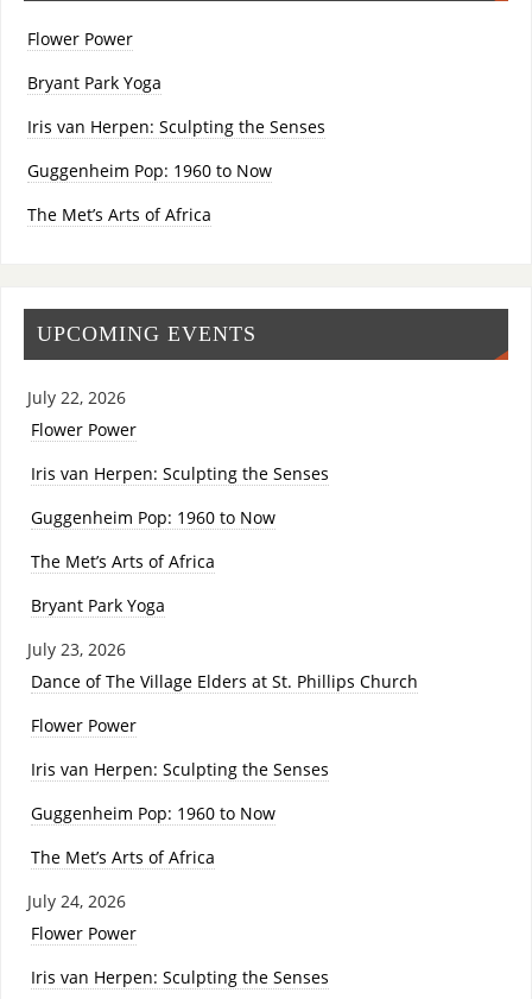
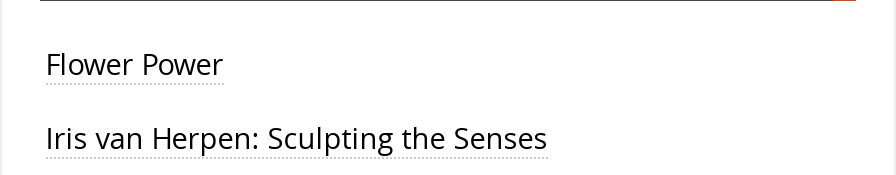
[27,71,325,225] Bryant Park Yoga | Iris van Herpen: Sculpting the Senses | Guggenheim Pop: 1960 to Now | The Met’s Arts of Africa -> none
[27,322,418,944] UPCOMING EVENTS | July 22, 2026 | Flower Power | Iris van Herpen: Sculpting the Senses | Guggenheim Pop: 1960 to Now | The Met’s Arts of Africa | Bryant Park Yoga | July 23, 2026 | Dance of The Village Elders at St. Phillips Church | Flower Power | Iris van Herpen: Sculpting the Senses | Guggenheim Pop: 1960 to Now | The Met’s Arts of Africa | July 24, 2026 | Flower Power -> none

